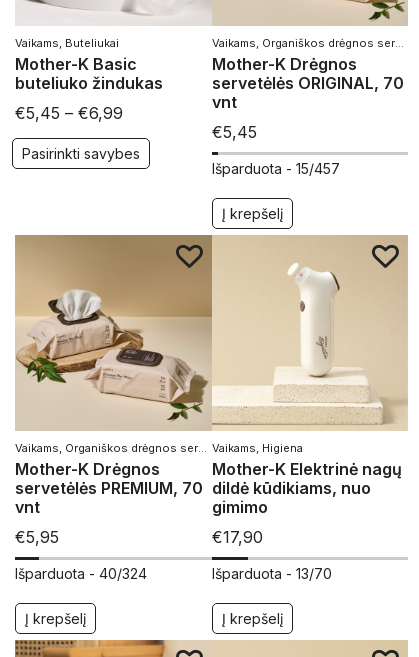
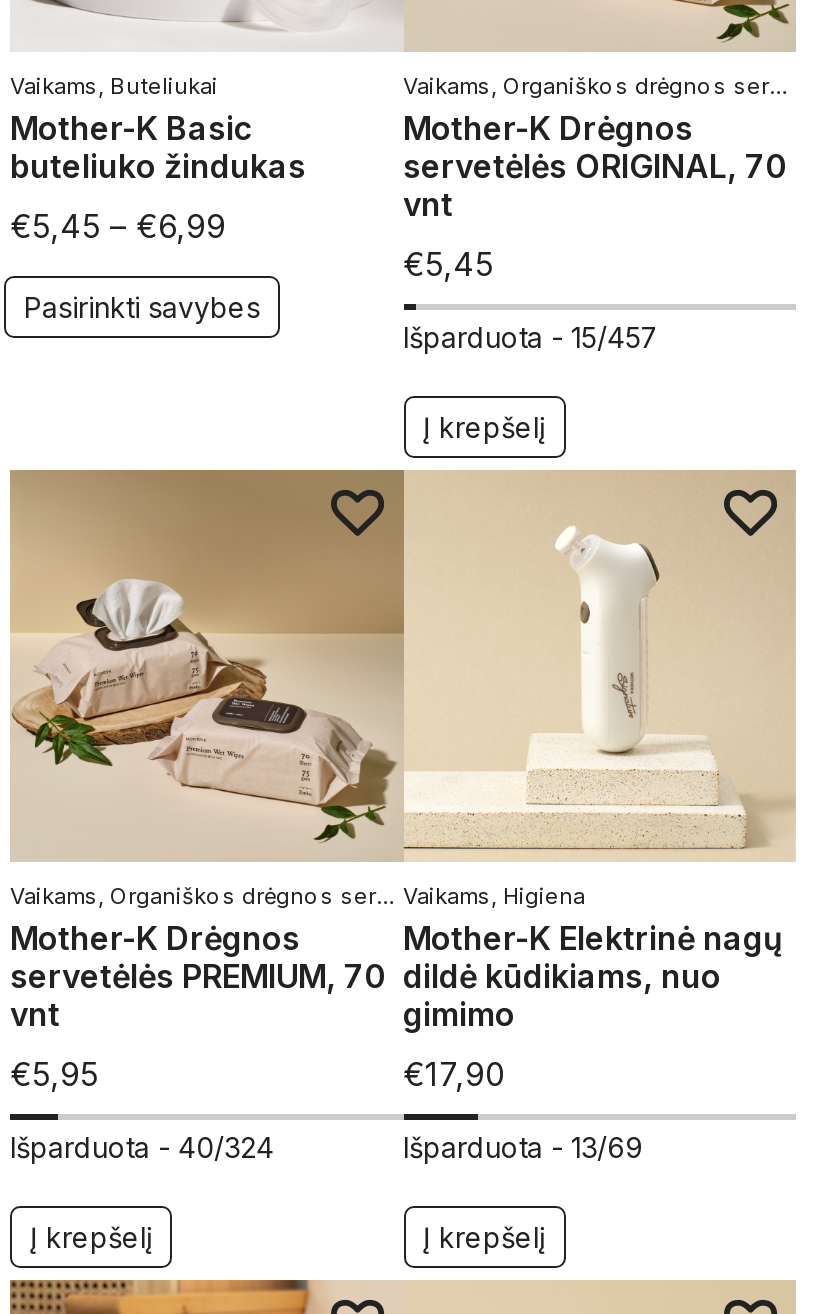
[211,565,331,582] Išparduota - 13/70 -> [403,1130,643,1164] Išparduota - 13/69

